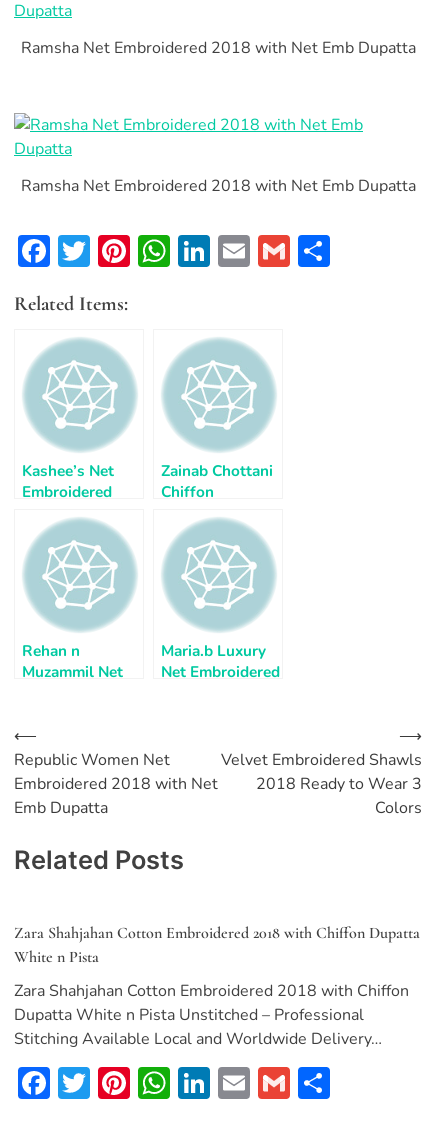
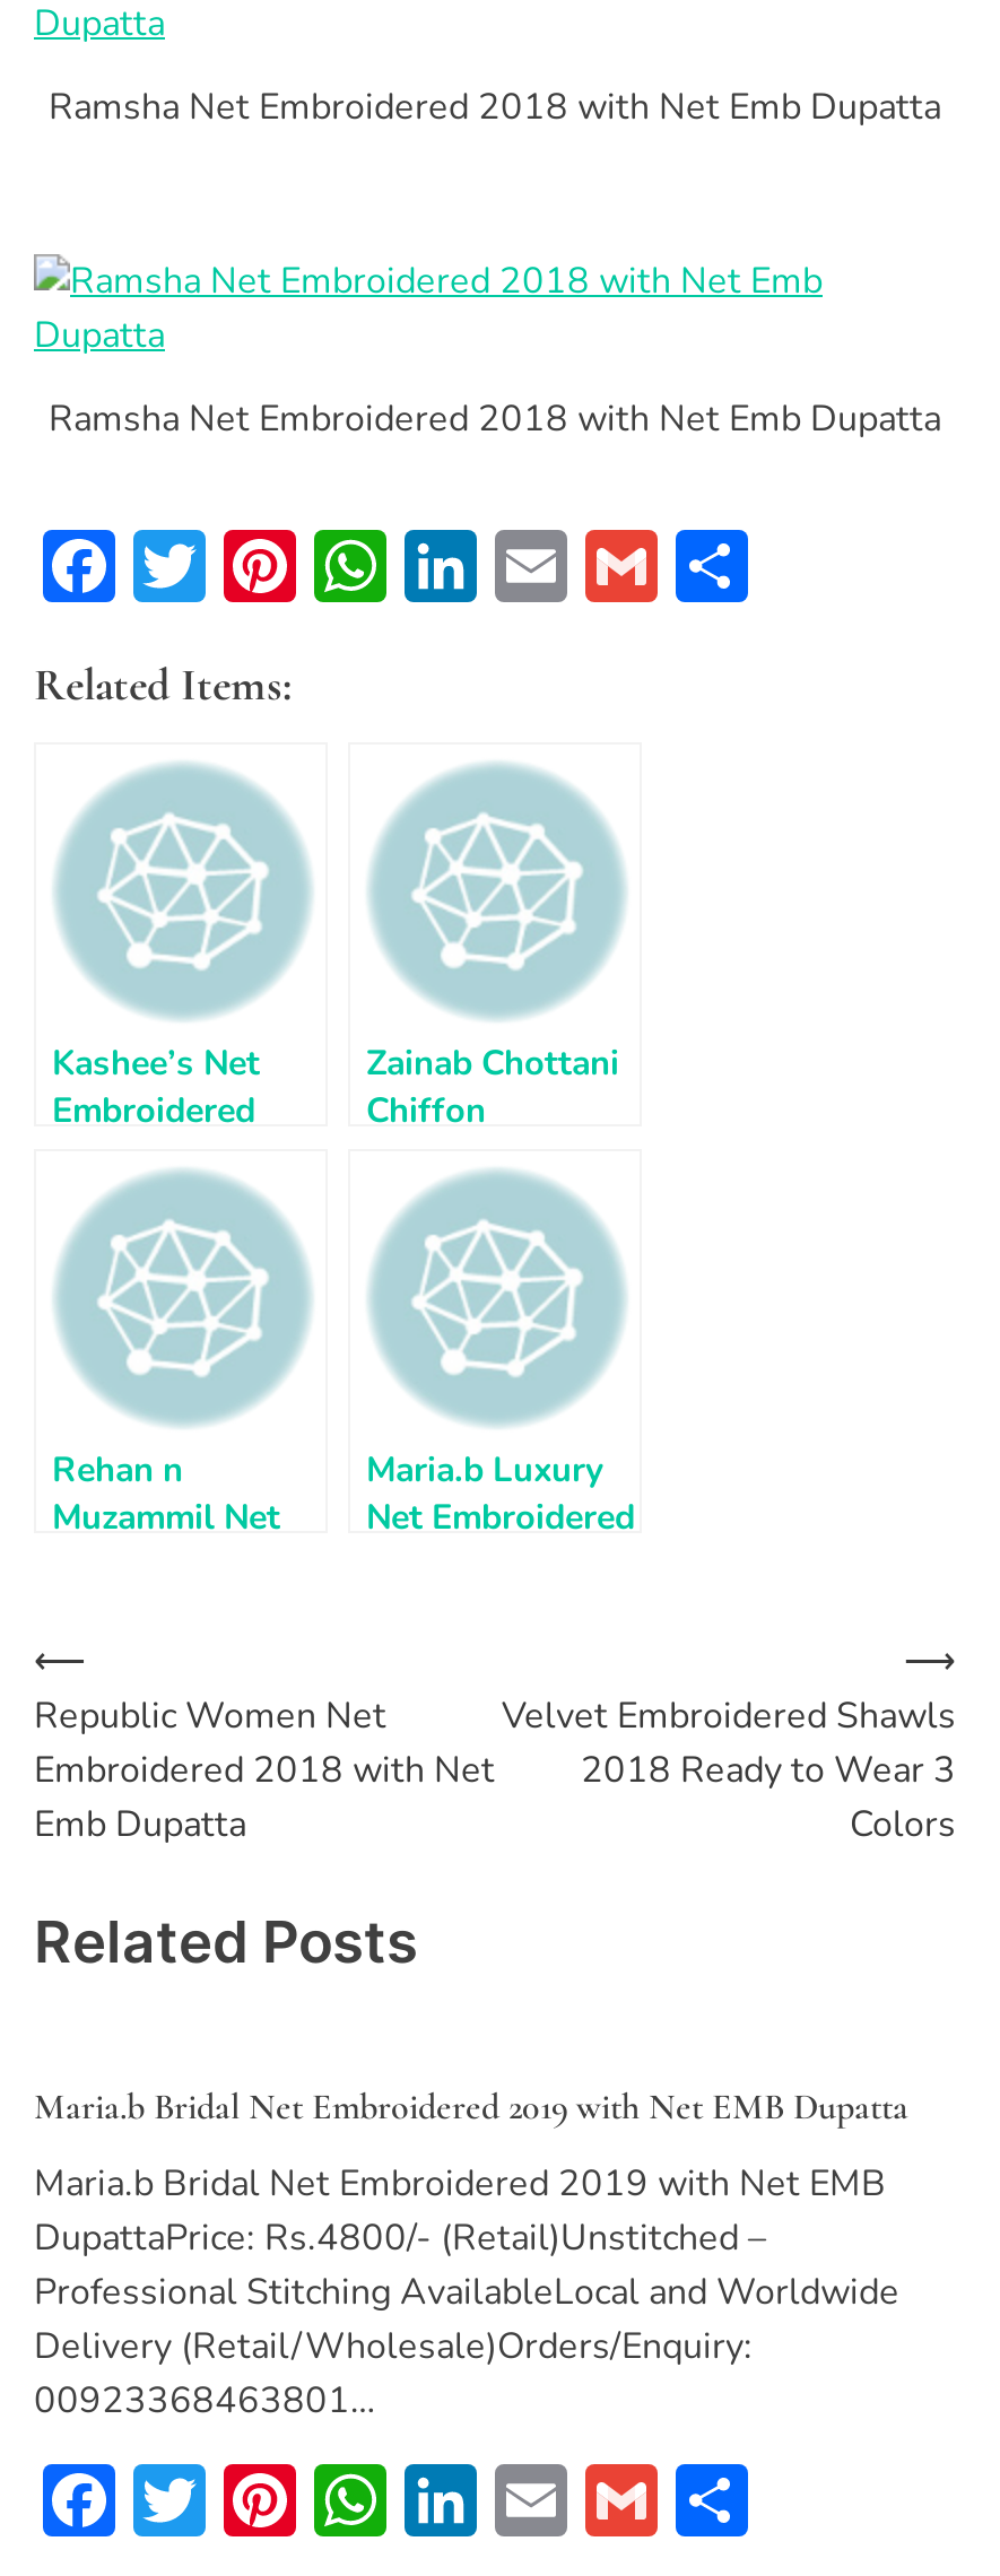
[14,922,420,966] Zara Shahjahan Cotton Embroidered 2018 with Chiffon Dupatta | White n Pista -> [34,2083,908,2129] Maria.b Bridal Net Embroidered 2019 with Net EMB Dupatta
[14,979,409,1049] Zara Shahjahan Cotton Embroidered 2018 with Chiffon | Dupatta White n Pista Unstitched – Professional | Stitching Available Local and Worldwide Delivery… -> [34,2158,899,2425] Maria.b Bridal Net Embroidered 2019 with Net EMB | DupattaPrice: Rs.4800/- (Retail)Unstitched – | Professional Stitching AvailableLocal and Worldwide | Delivery (Retail/Wholesale)Orders/Enquiry: | 00923368463801…

